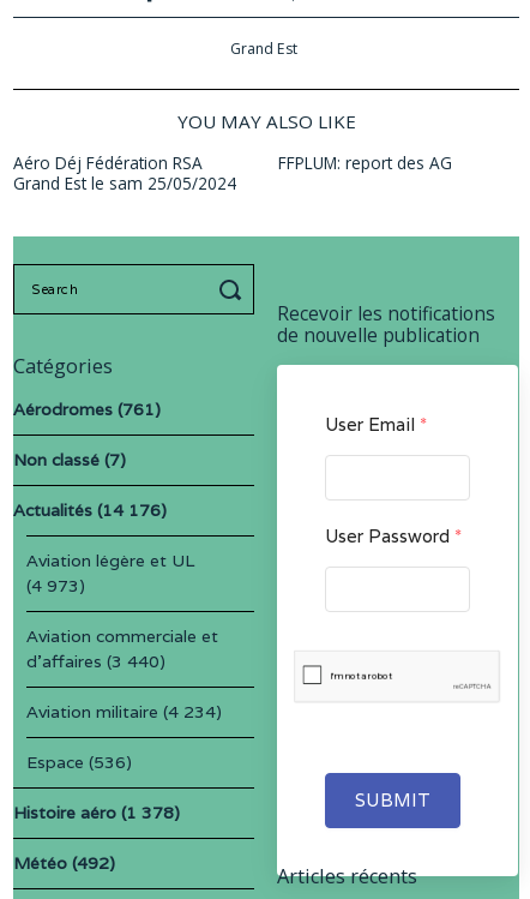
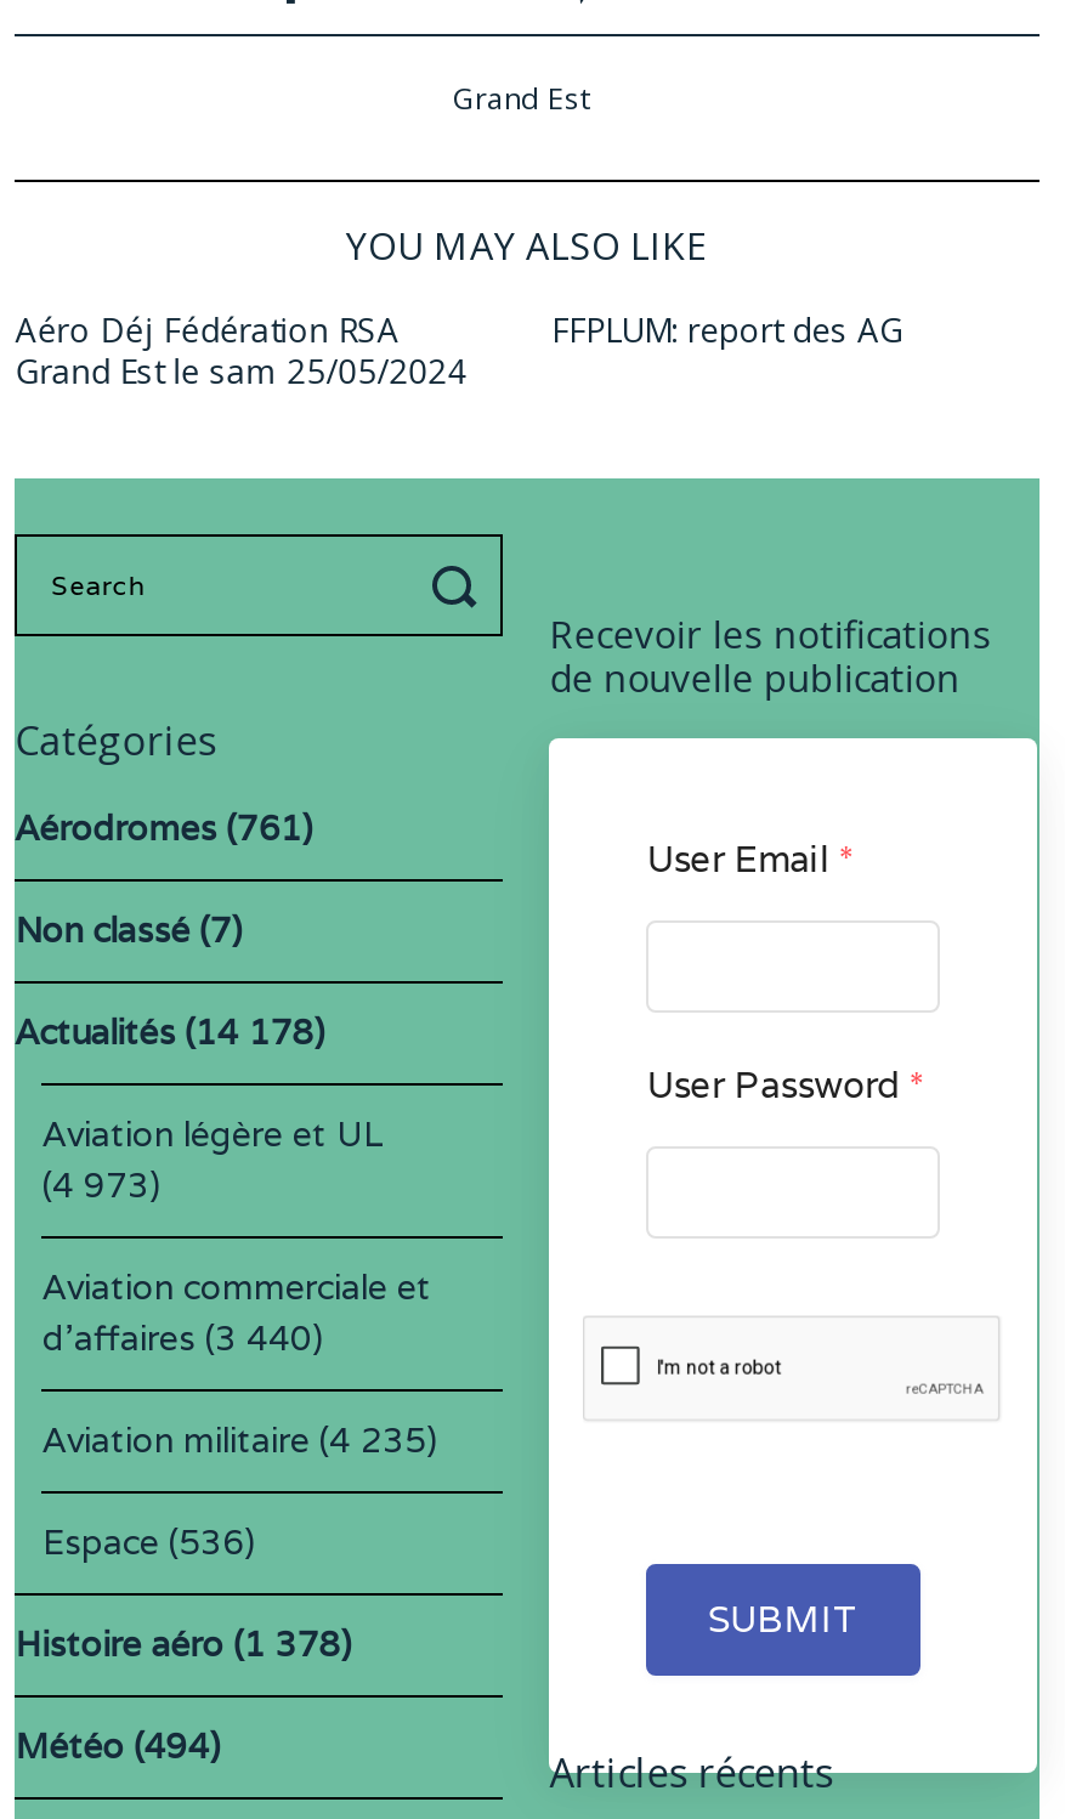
[14,500,167,521] Actualités (14 176) -> [15,1011,326,1055] Actualités (14 178)
[27,701,222,723] Aviation militaire (4 234) -> [43,1419,438,1463] Aviation militaire (4 235)
[14,853,115,874] Météo (492) -> [15,1725,222,1769] Météo (494)

